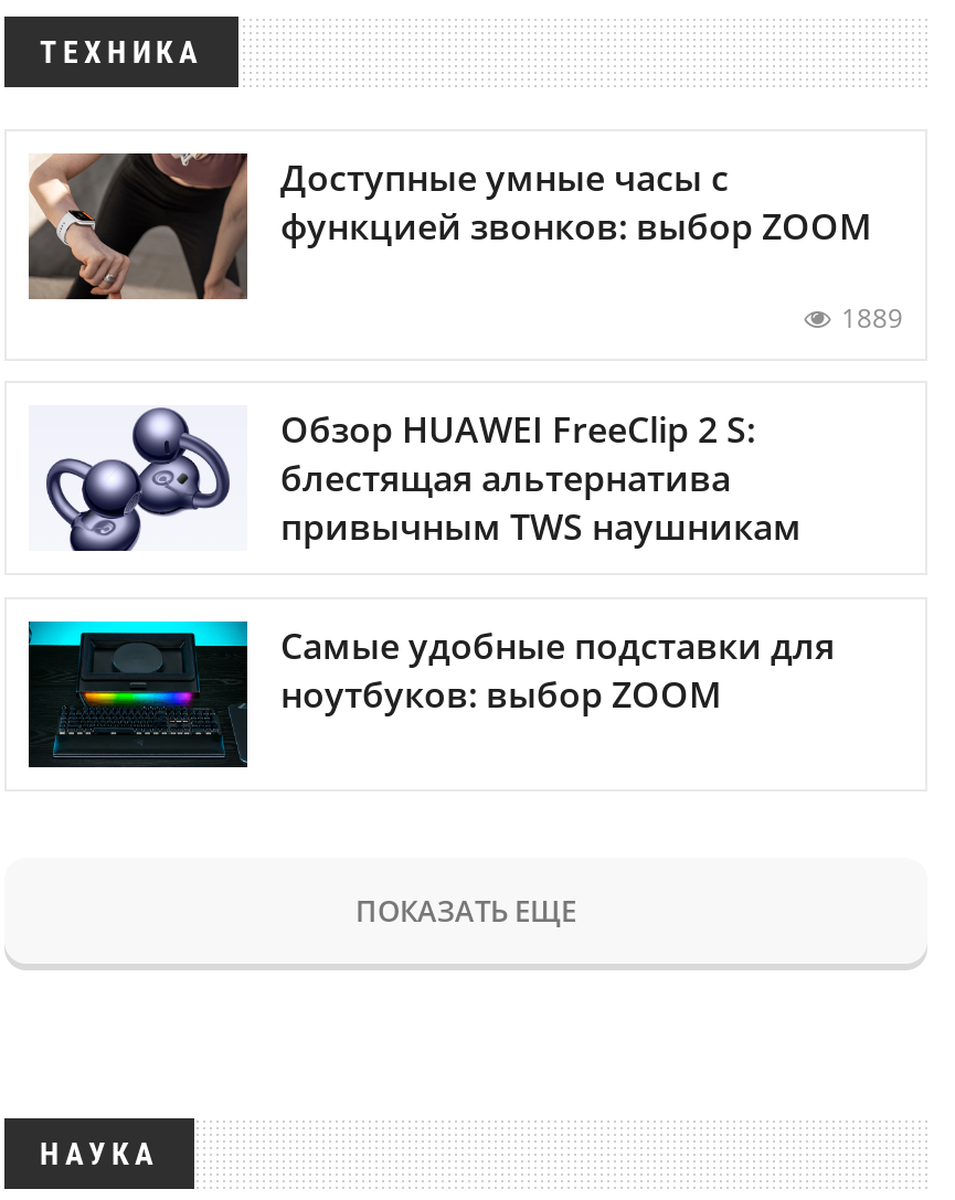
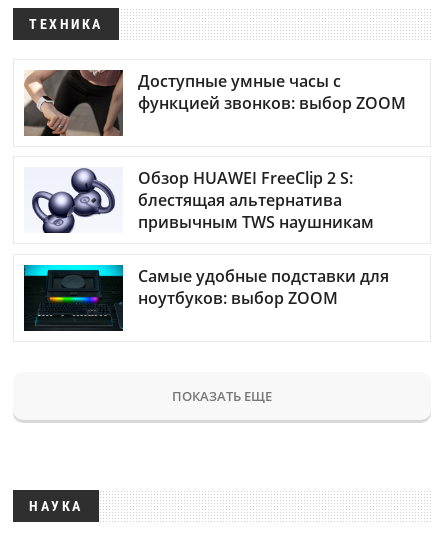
[841,300,903,337] 1889 -> none

